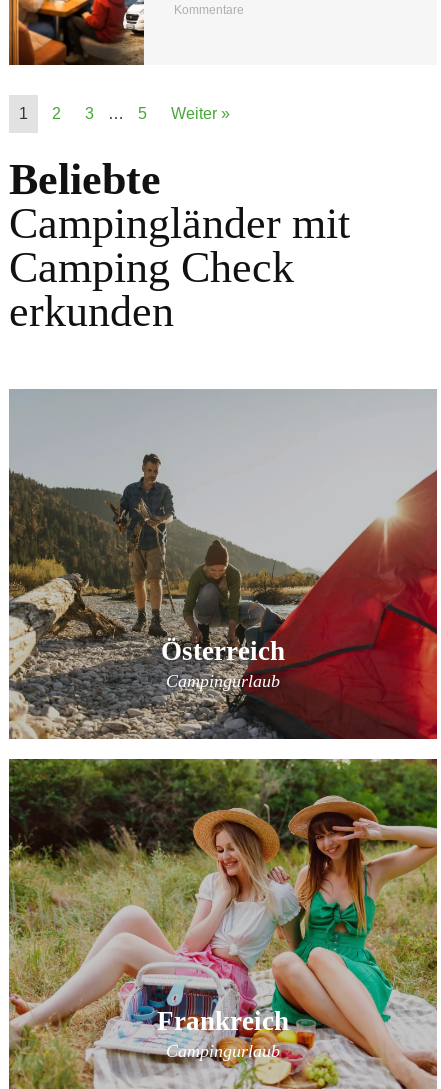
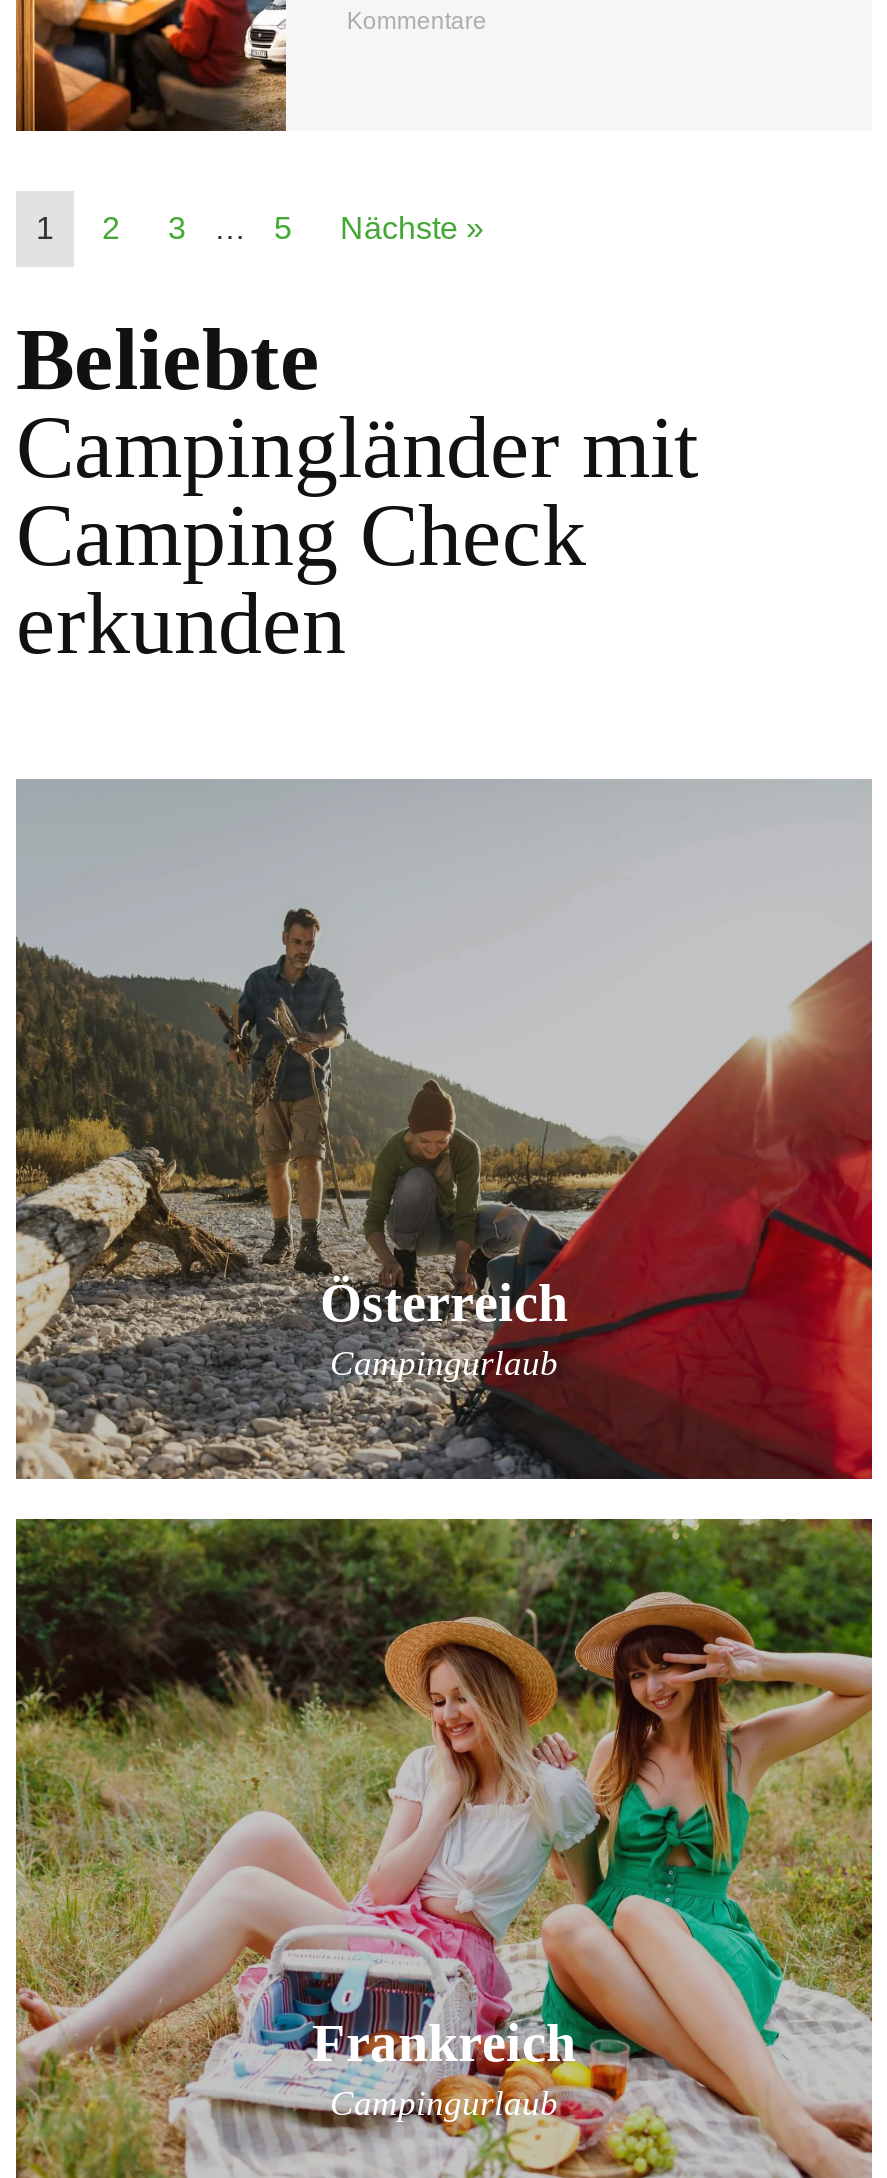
[171,105,230,122] Weiter » -> [340,210,484,244] Nächste »

